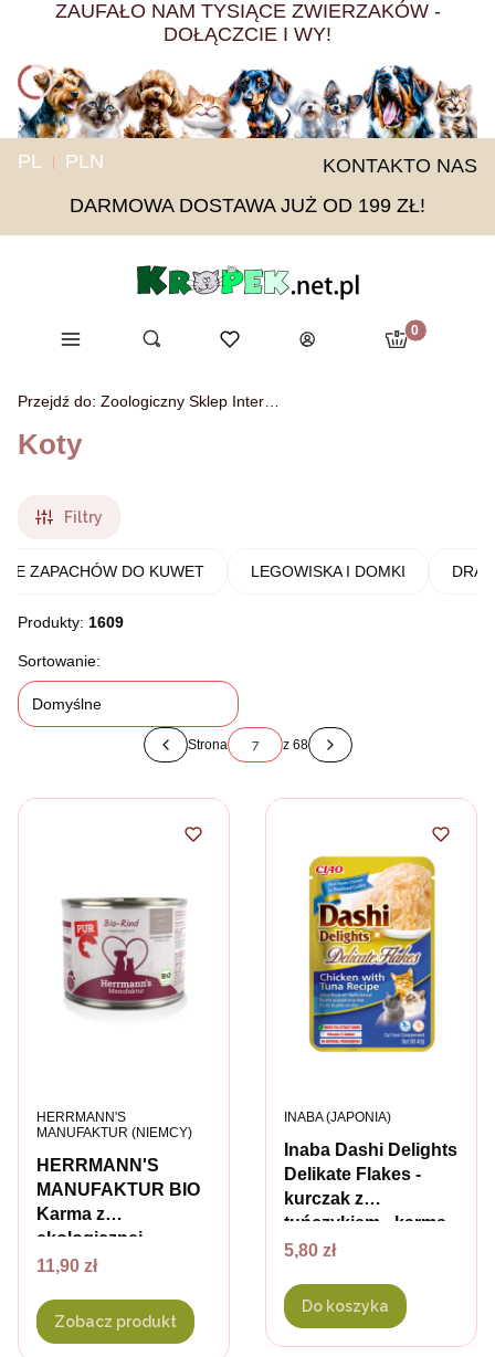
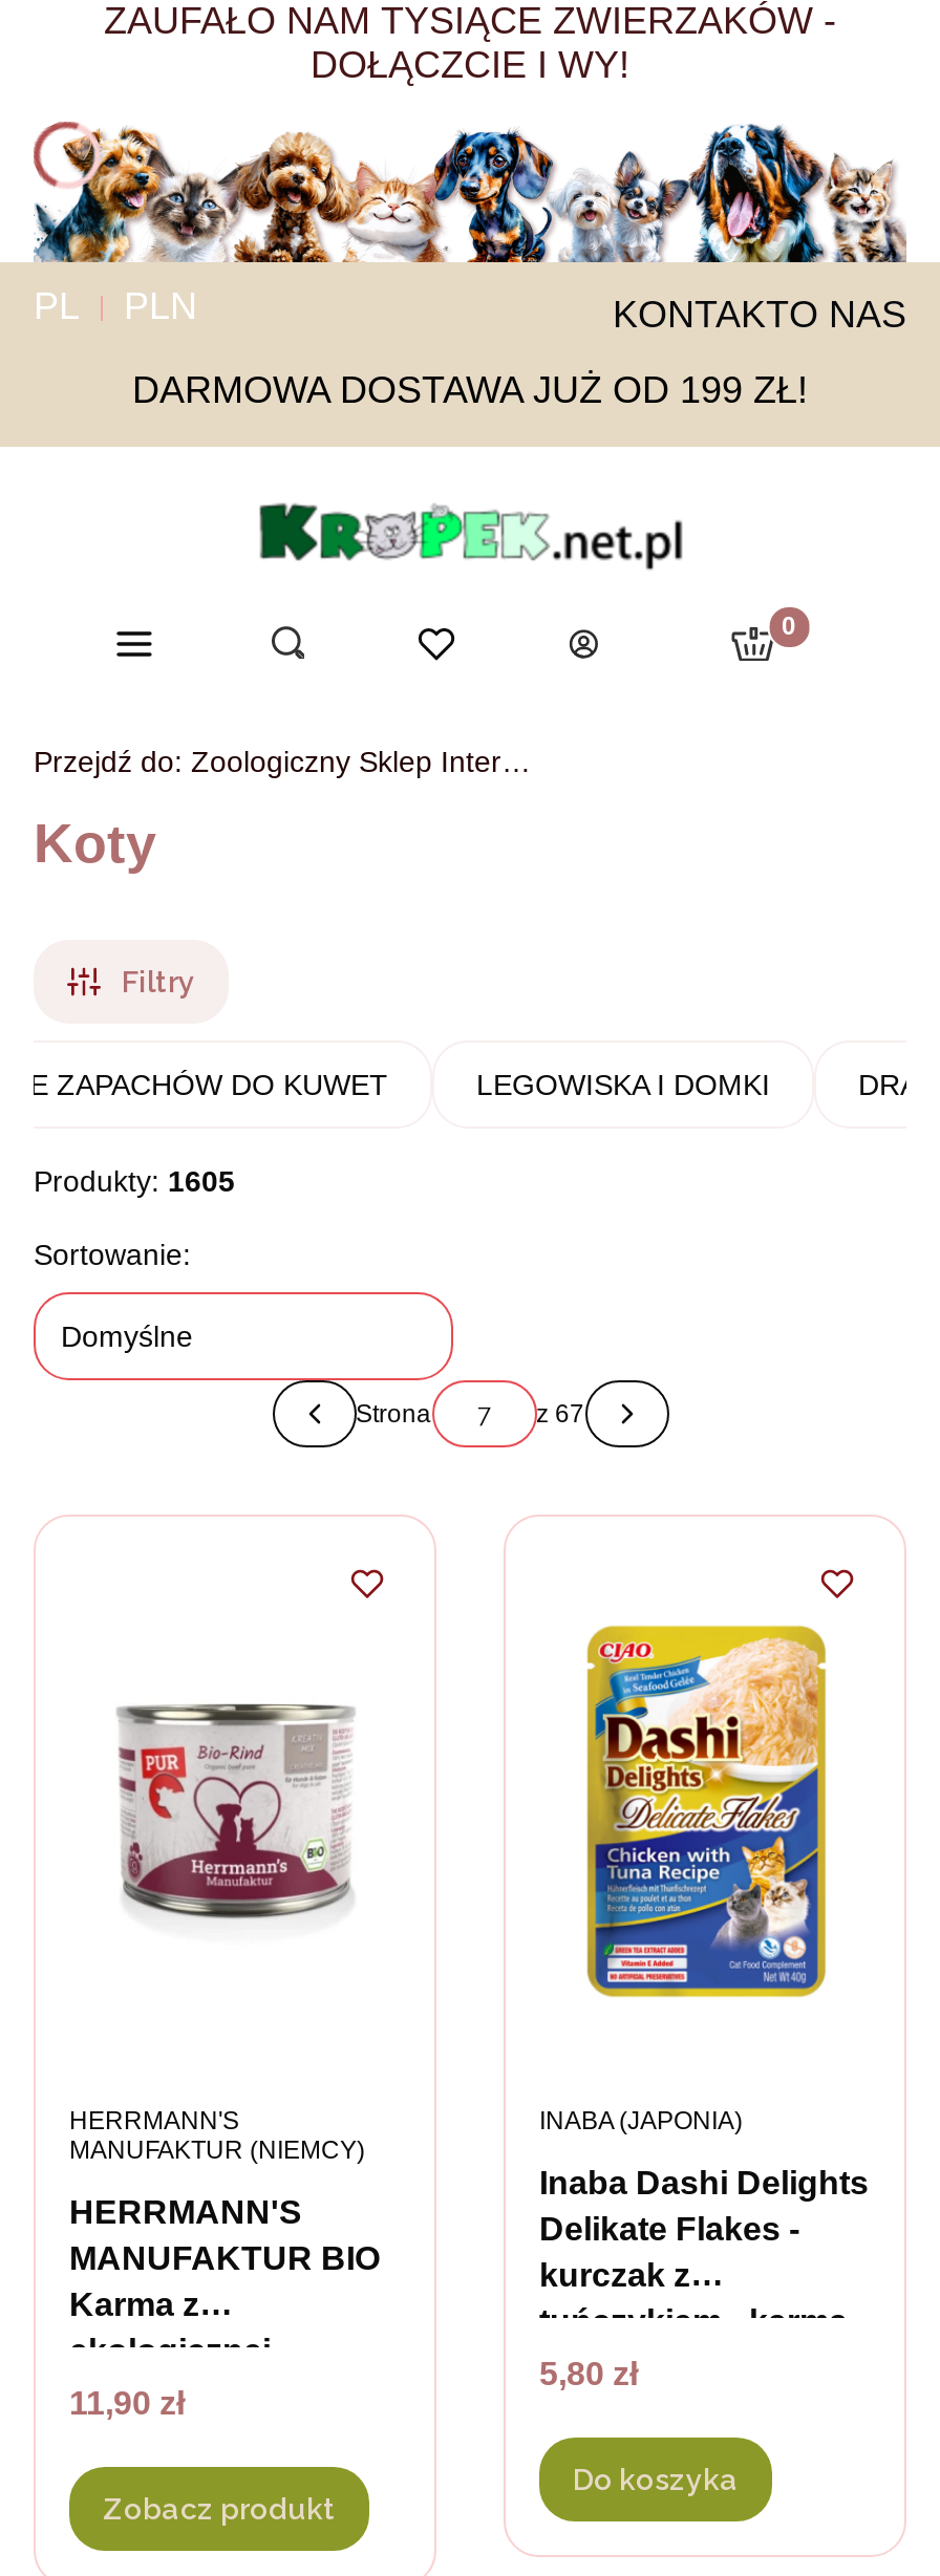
[18,613,124,630] Produkty: 1609 -> [34,1163,235,1197] Produkty: 1605
[282,737,308,752] z 68 -> [536,1398,584,1427] z 67

